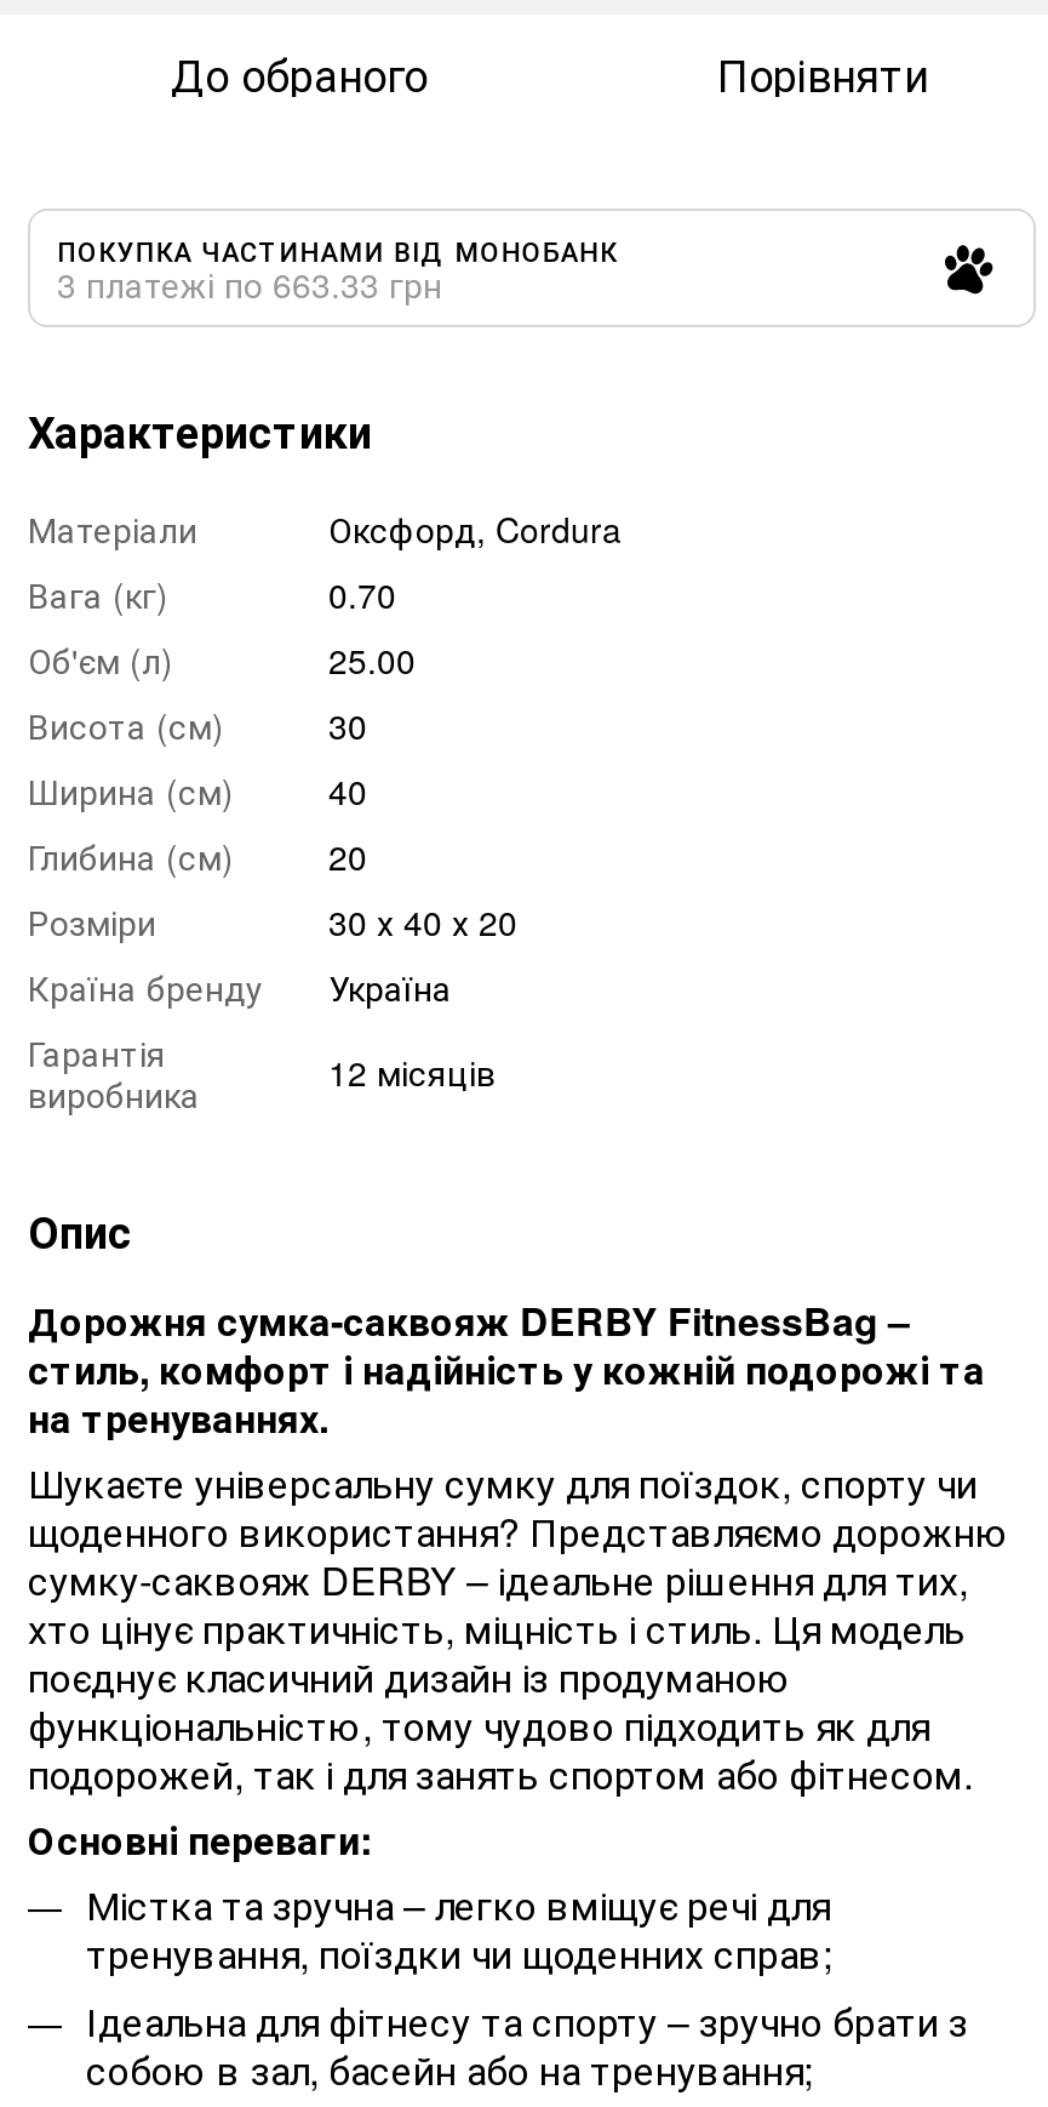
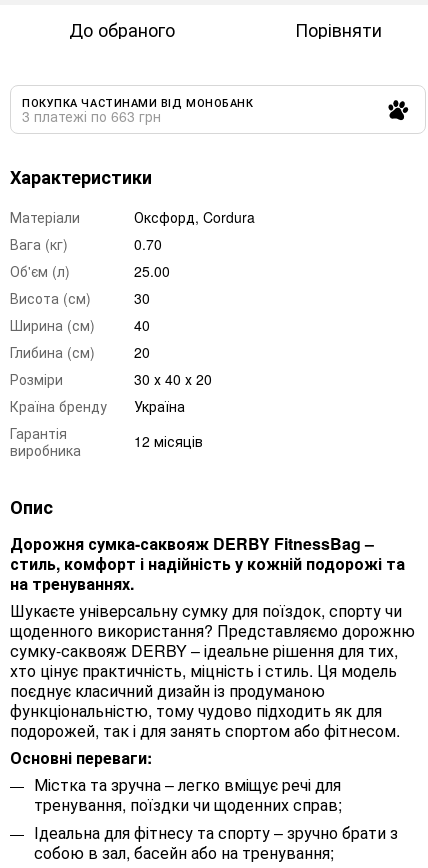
[57,258,442,307] 3 платежі по 663.33 грн -> [22,106,161,126] 3 платежі по 663 грн

